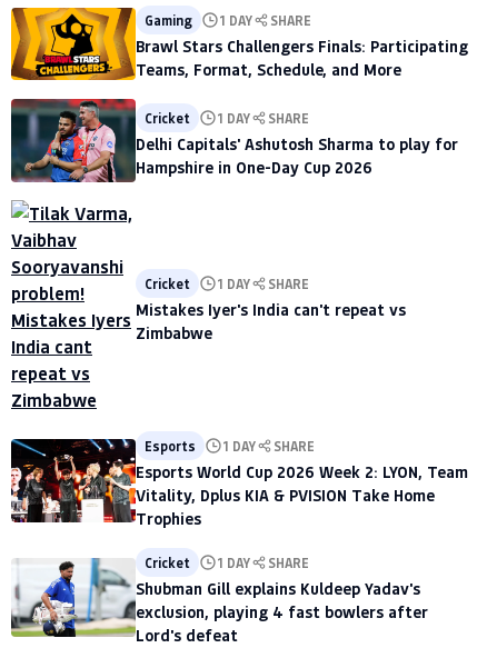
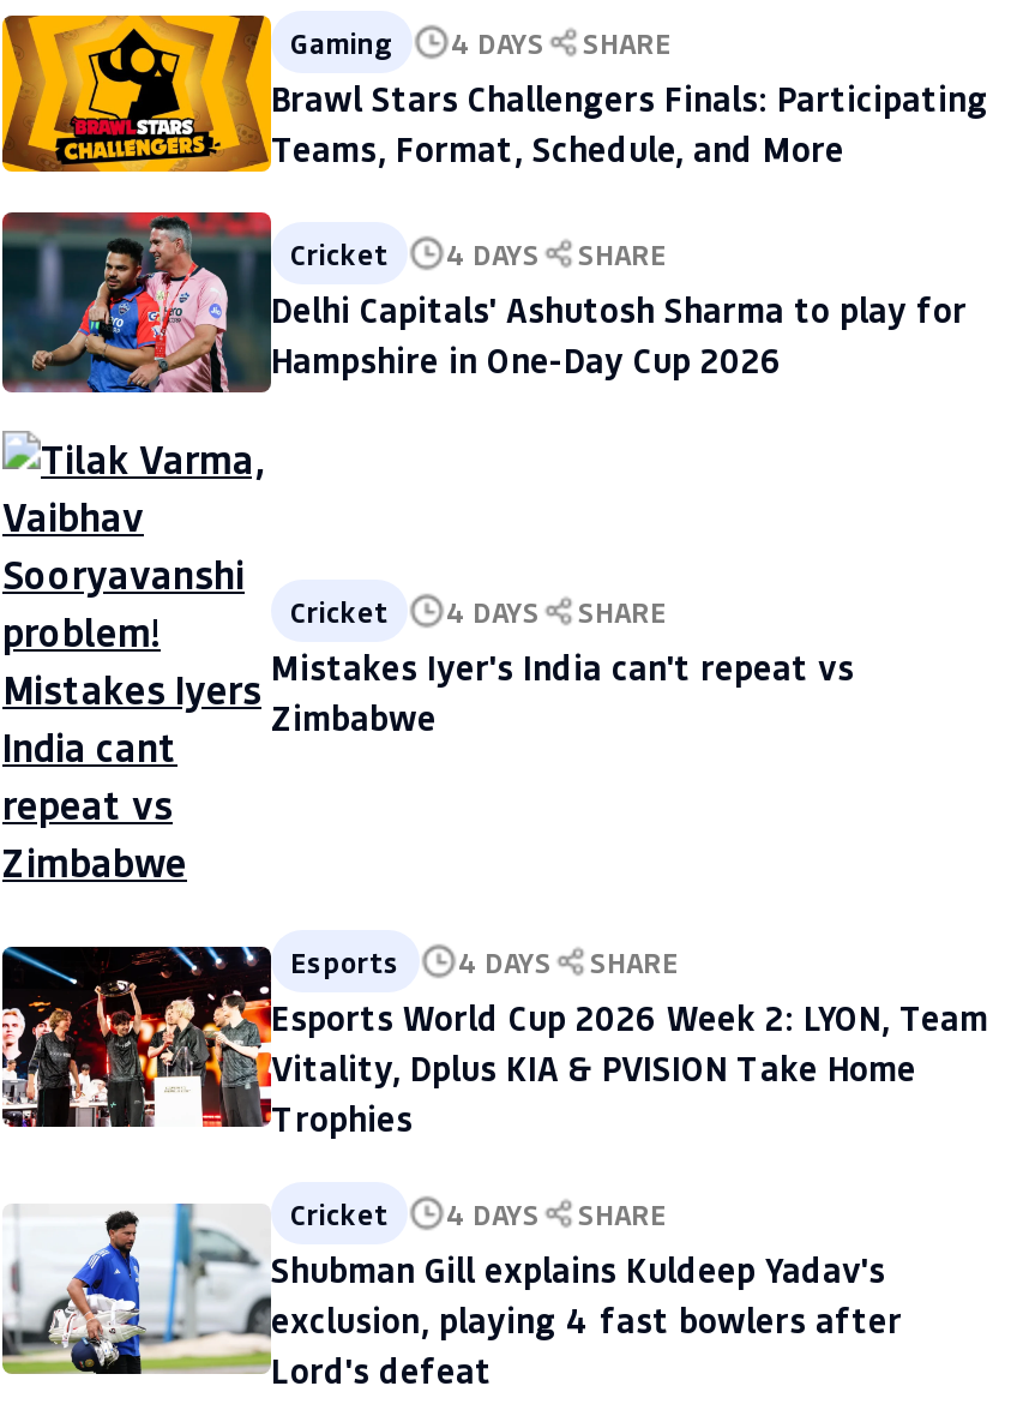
[145,11,311,29] Gaming 1 DAY SHARE -> [290,23,672,62] Gaming 4 DAYS SHARE
[145,108,309,126] Cricket 1 DAY SHARE -> [290,233,667,271] Cricket 4 DAYS SHARE
[145,274,309,292] Cricket 1 DAY SHARE -> [290,591,667,630] Cricket 4 DAYS SHARE
[145,437,315,454] Esports 1 DAY SHARE -> [290,942,679,980] Esports 4 DAYS SHARE
[145,553,309,571] Cricket 1 DAY SHARE -> [290,1194,667,1232] Cricket 4 DAYS SHARE

